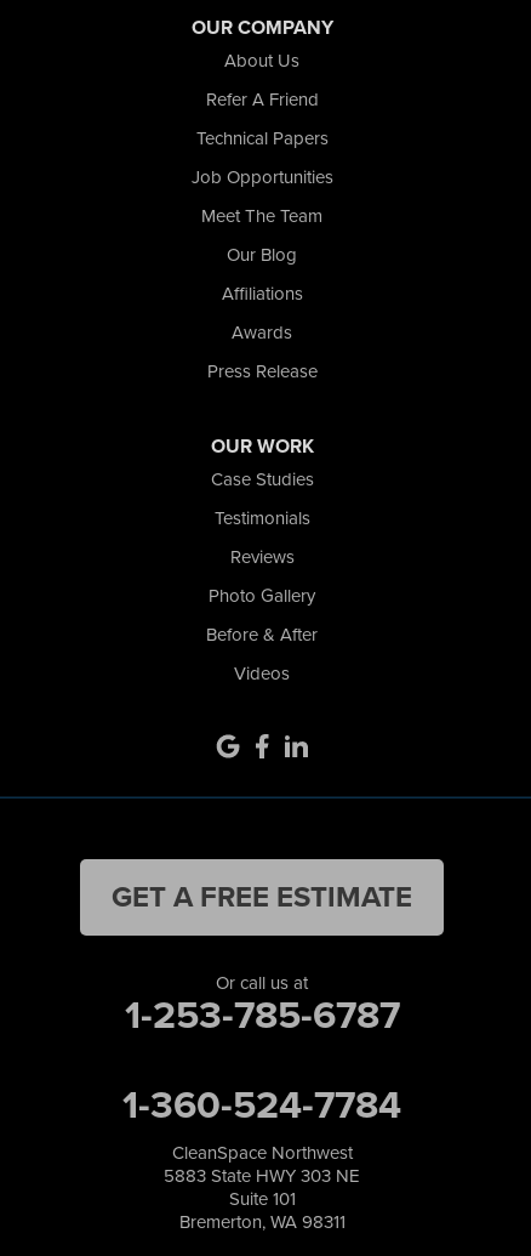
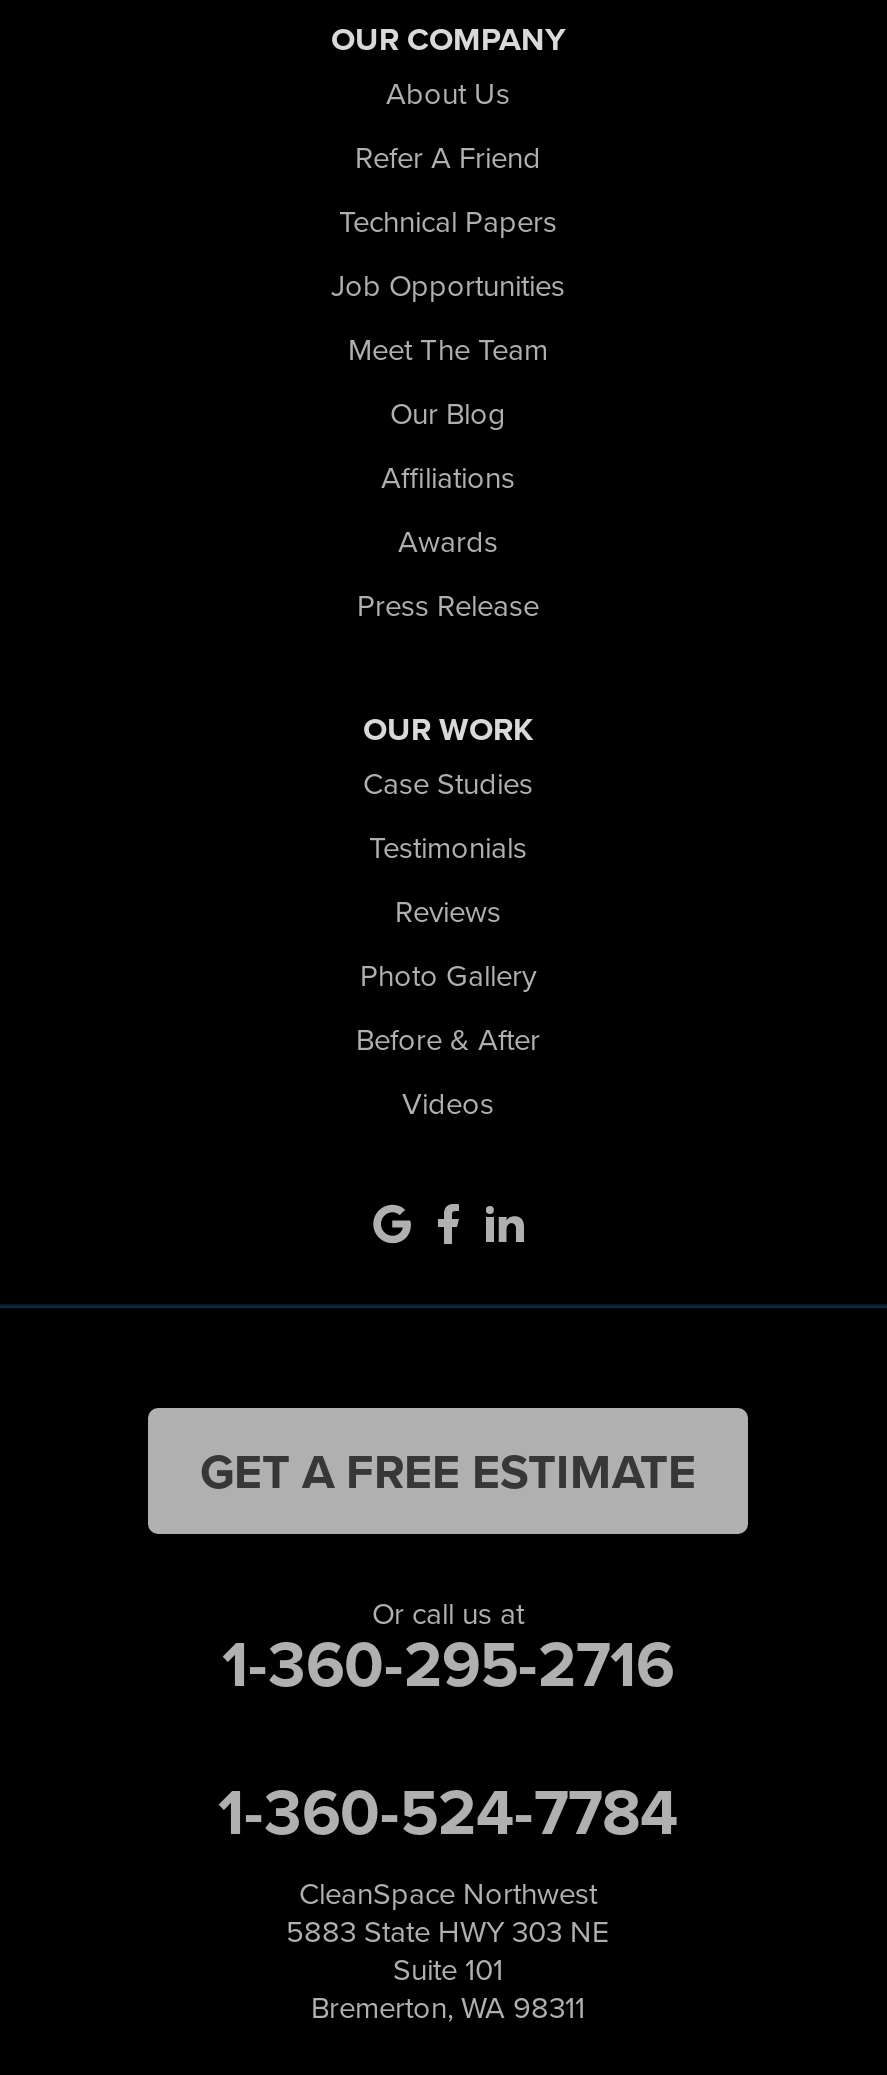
[124,985,399,1043] 1-253-785-6787 -> [222,1615,674,1709] 1-360-295-2716

